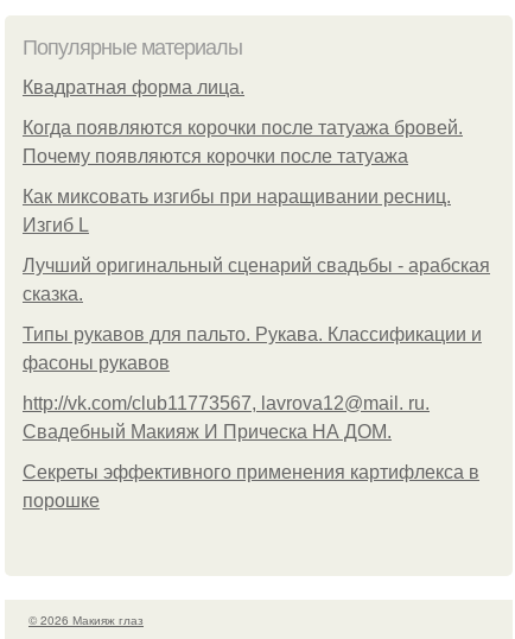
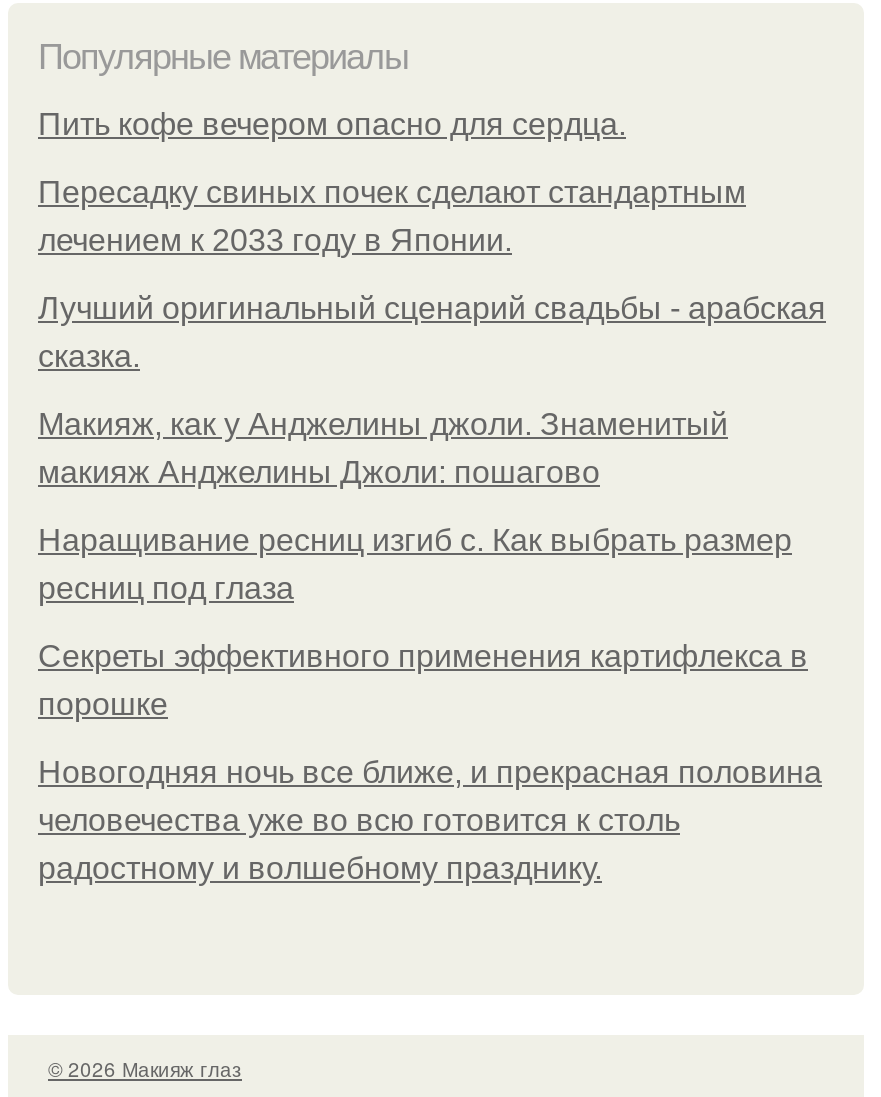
[23,77,463,235] Квадратная форма лица. | Когда появляются корочки после татуажа бровей. | Почему появляются корочки после татуажа | Как миксовать изгибы при наращивании ресниц. | Изгиб L -> [38,107,746,257] Пить кофе вечером опасно для сердца. | Пересадку свиных почек сделают стандартным | лечением к 2033 году в Японии.
moved [23,255,490,304] -> [38,291,826,373]: Лучший оригинальный сценарий свадьбы - арабская | сказка.
[23,324,482,373] Типы рукавов для пальто. Рукава. Классификации и | фасоны рукавов -> [38,407,728,489] Макияж, как у Анджелины джоли. Знаменитый | макияж Анджелины Джоли: пошагово
[23,393,430,442] http://vk.com/club11773567, lavrova12@mail. ru. | Свадебный Макияж И Прическа НА ДОМ. -> [38,523,792,605] Наращивание ресниц изгиб c. Как выбрать размер | ресниц под глаза
moved [23,462,479,511] -> [38,639,808,721]: Секреты эффективного применения картифлекса в | порошке
none -> [38,755,822,885] Новогодняя ночь все ближе, и прекрасная половина | человечества уже во всю готовится к столь | радостному и волшебному празднику.

